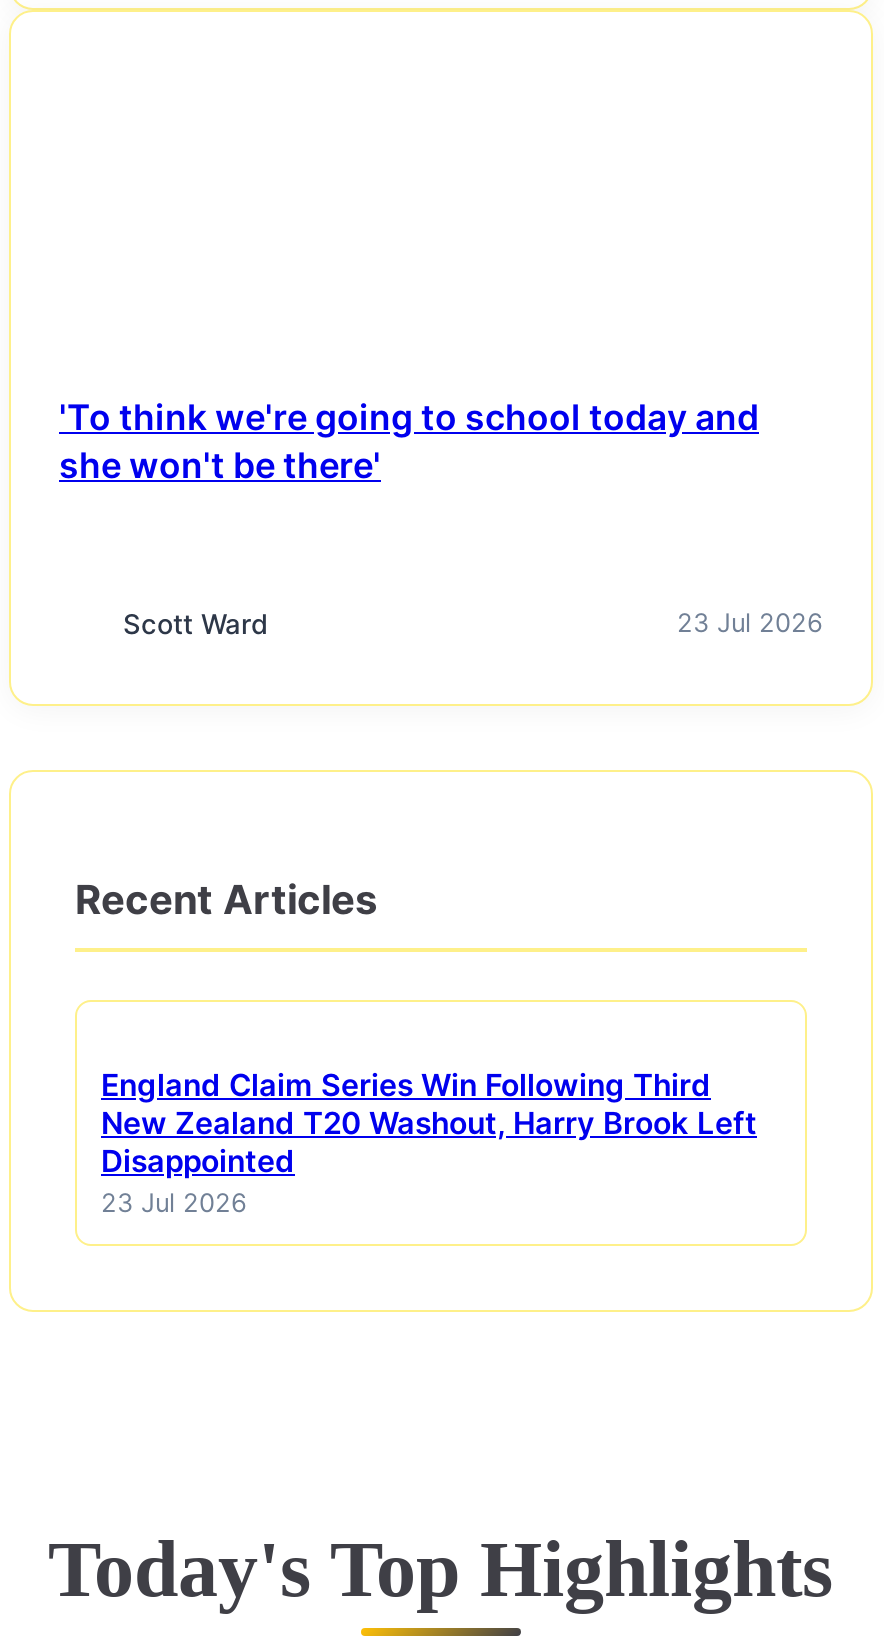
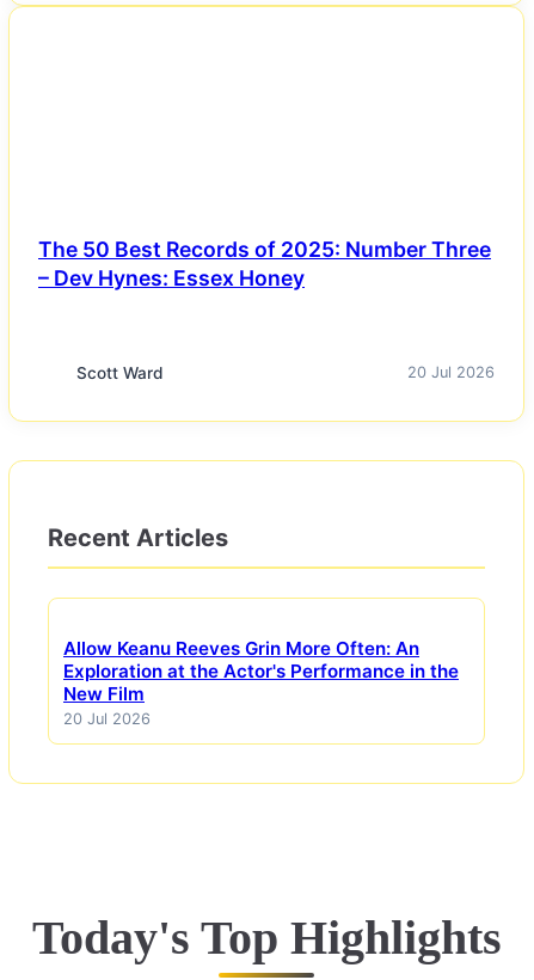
[59,397,759,487] 'To think we're going to school today and | she won't be there' -> [38,237,491,291] The 50 Best Records of 2025: Number Three | – Dev Hynes: Essex Honey
[677,609,823,639] 23 Jul 2026 -> [407,364,495,382] 20 Jul 2026
[101,1066,757,1218] England Claim Series Win Following Third | New Zealand T20 Washout, Harry Brook Left | Disappointed | 23 Jul 2026 -> [63,637,459,728] Allow Keanu Reeves Grin More Often: An | Exploration at the Actor's Performance in the | New Film | 20 Jul 2026

